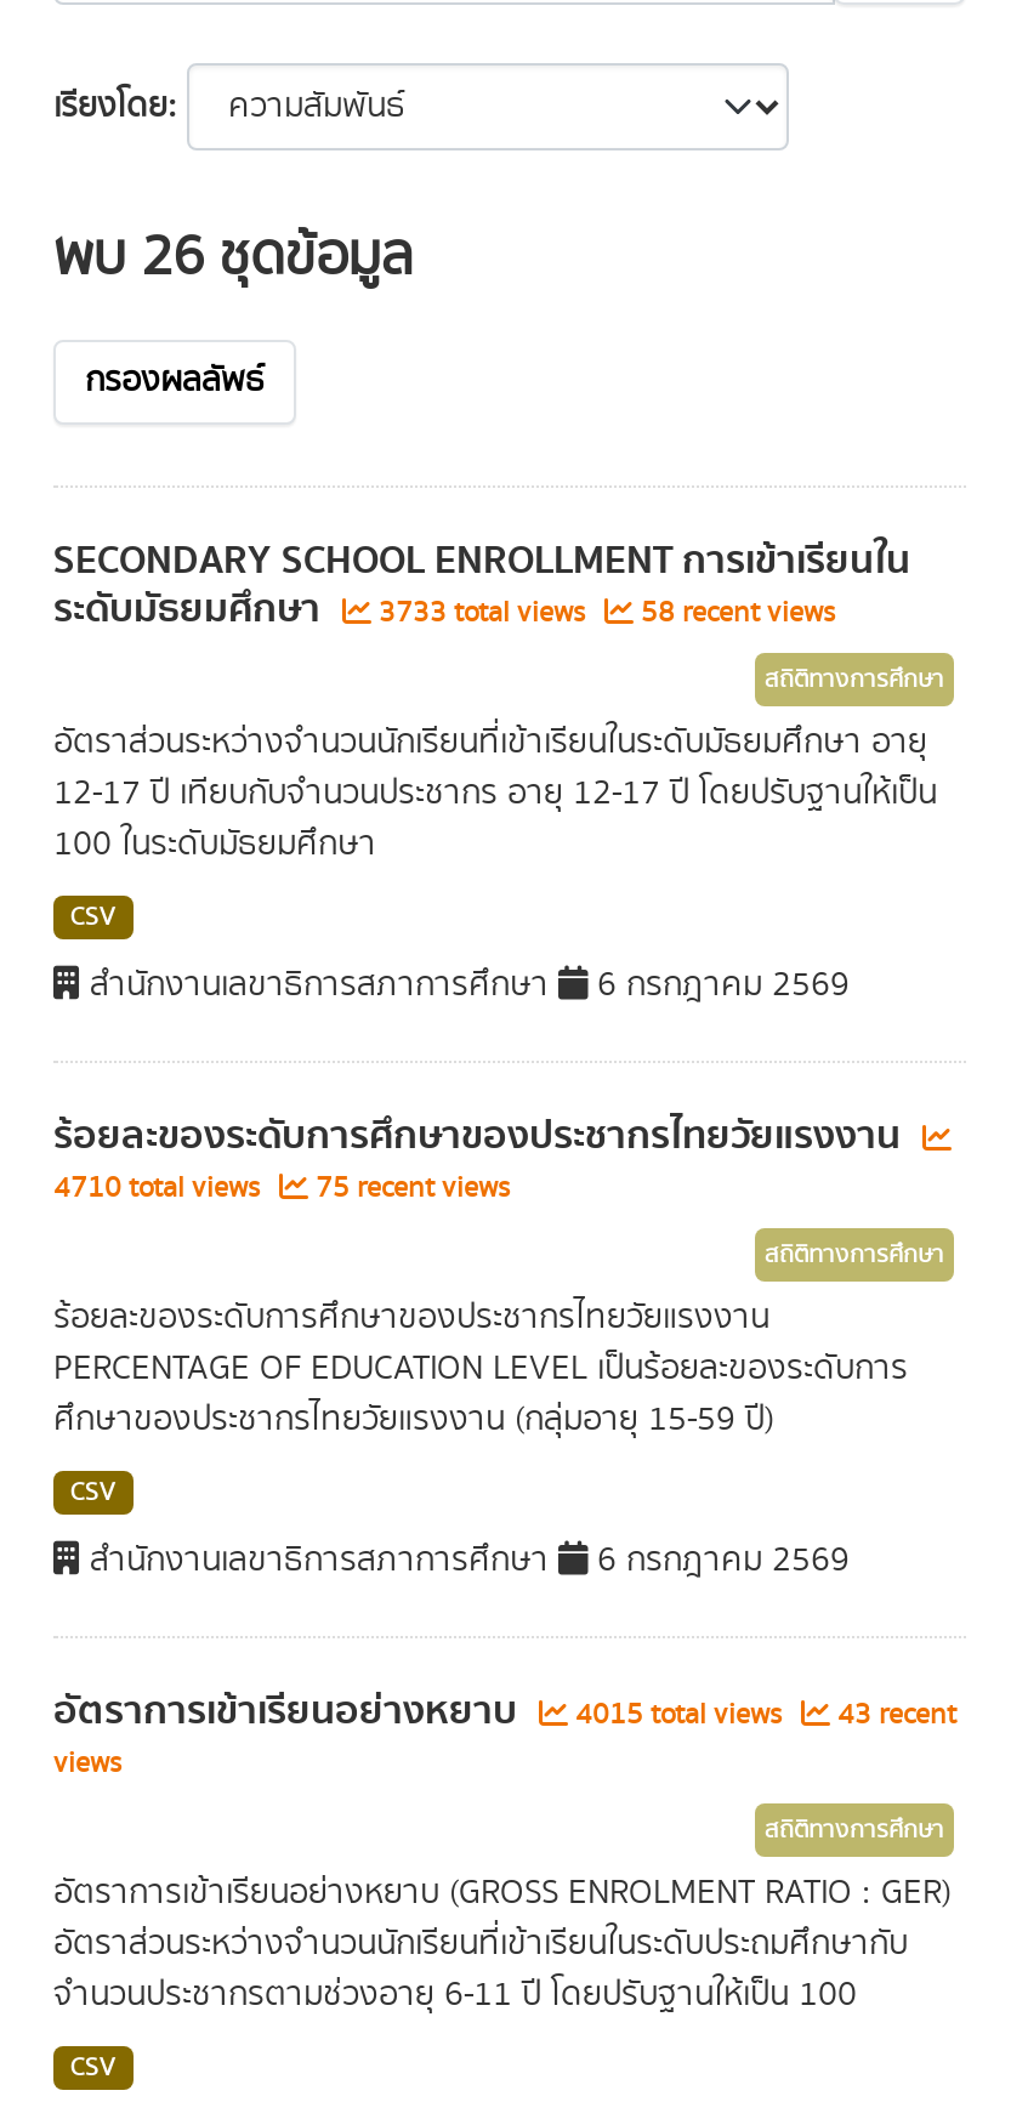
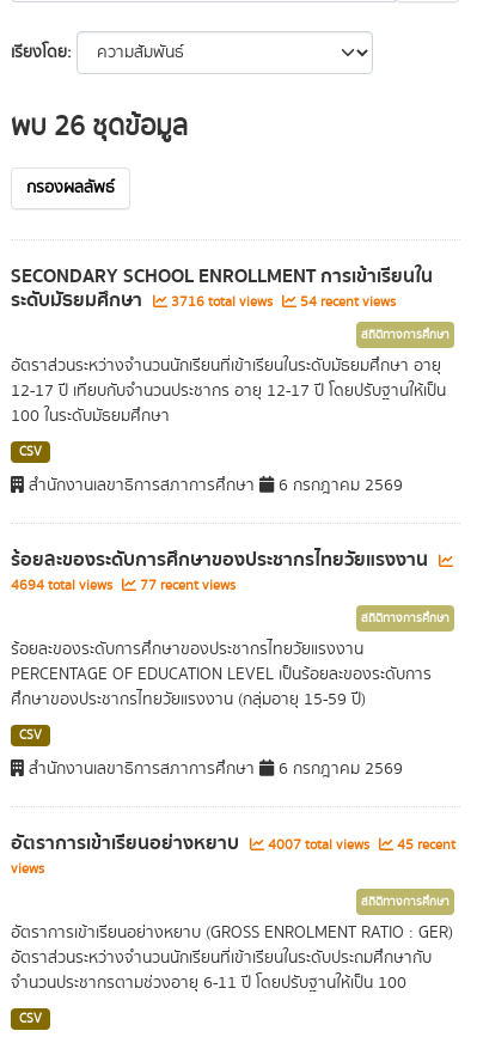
[371,592,592,634] 3733 total views -> [167,292,276,312] 3716 total views
[634,592,835,634] 58 recent views -> [296,292,396,312] 54 recent views
[53,1168,267,1209] 4710 total views -> [11,575,116,596] 4694 total views
[308,1168,510,1209] 75 recent views -> [136,575,236,596] 77 recent views
[568,1694,789,1735] 4015 total views -> [264,835,373,855] 4007 total views
[830,1694,956,1735] 43 recent -> [393,835,455,855] 45 recent

